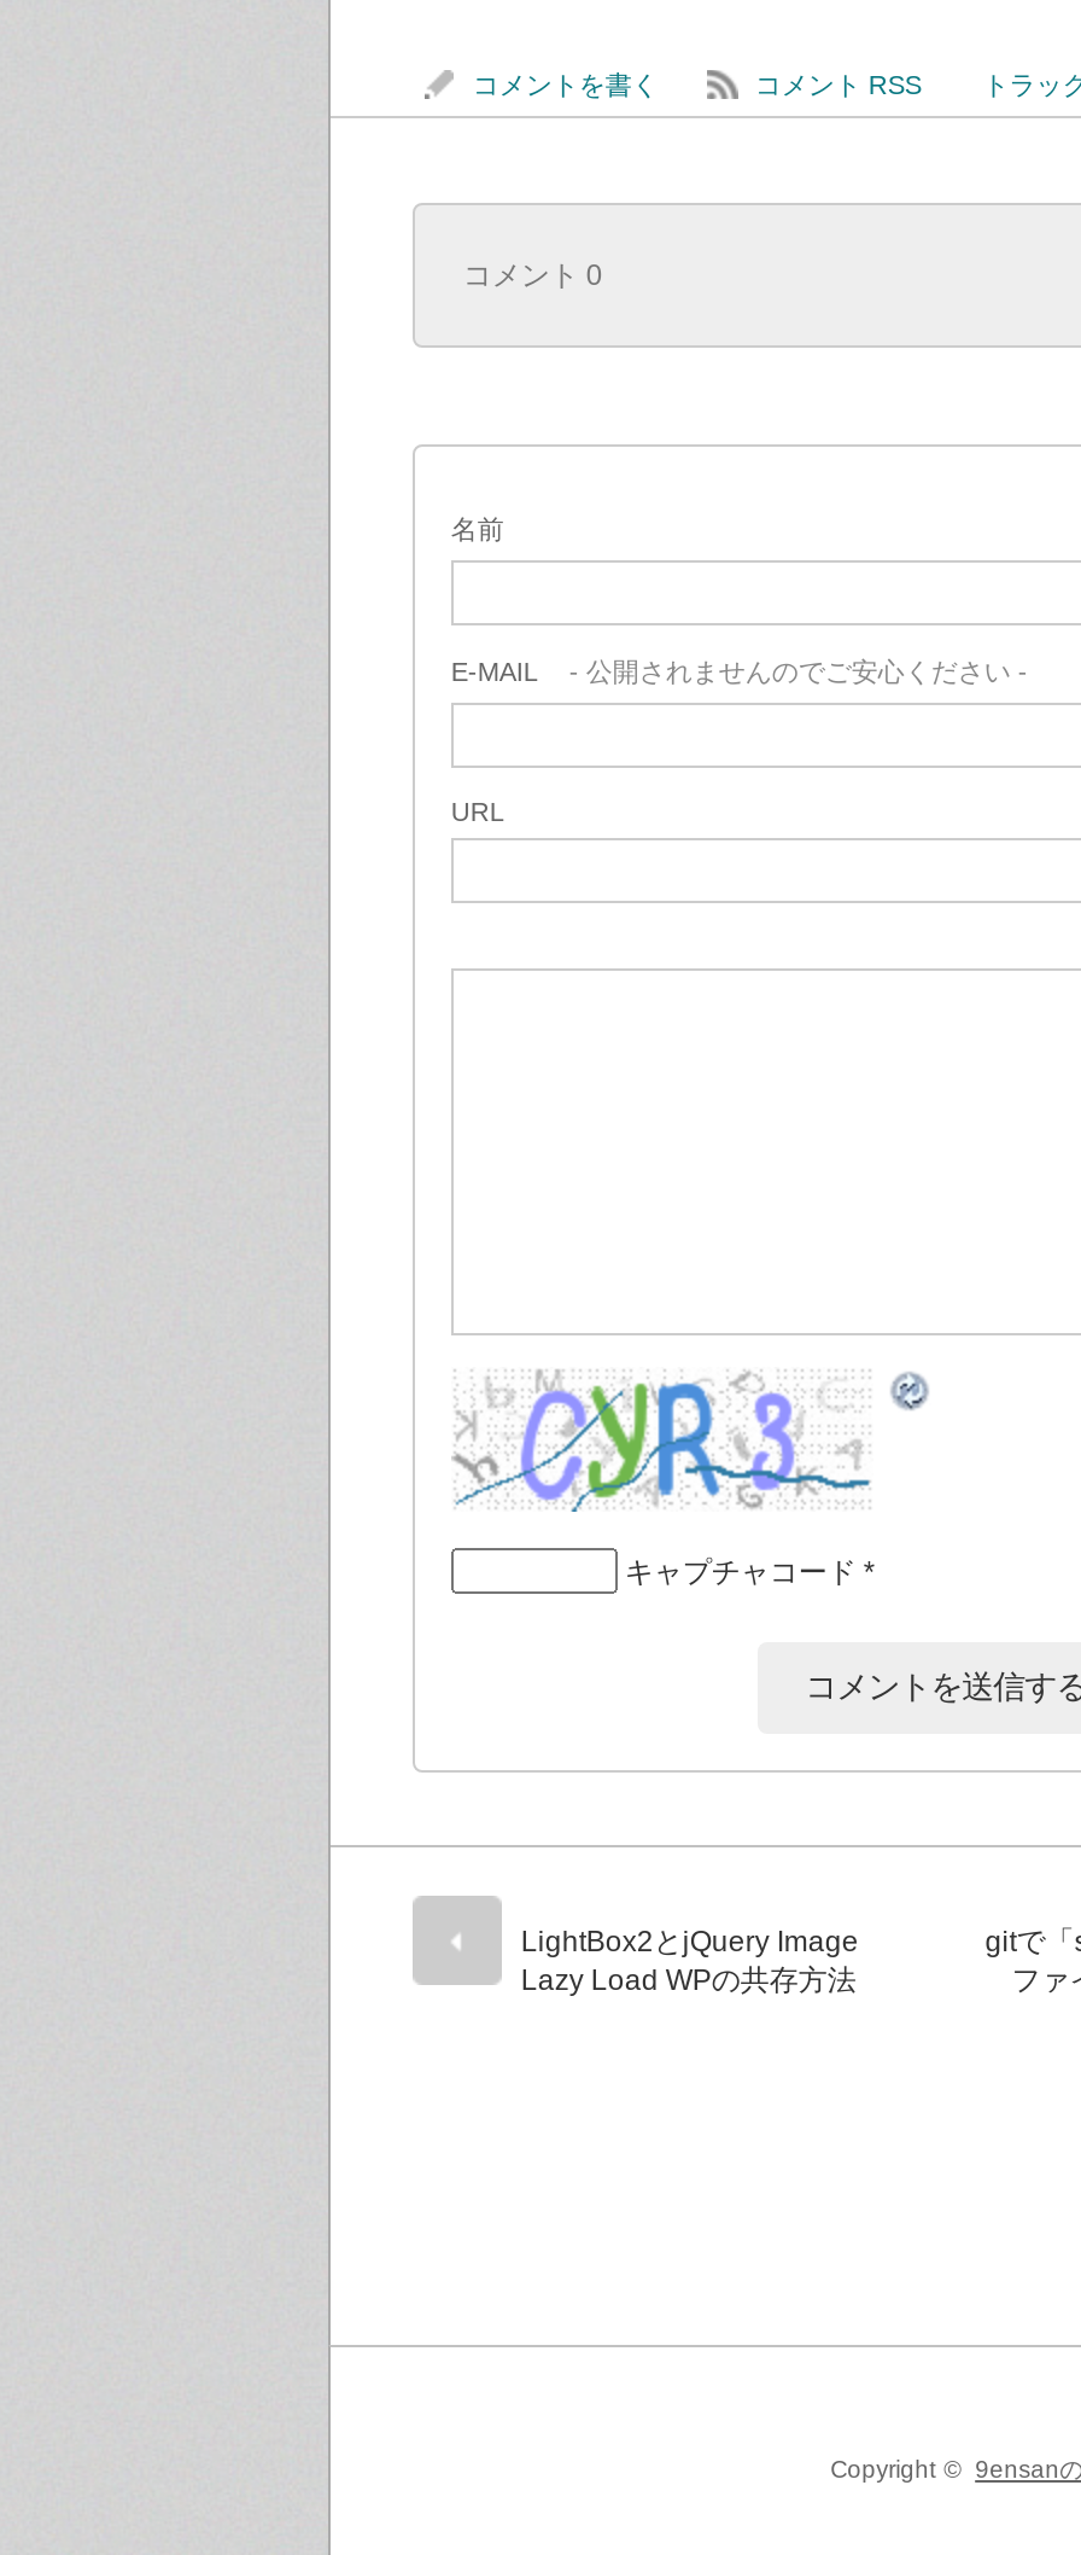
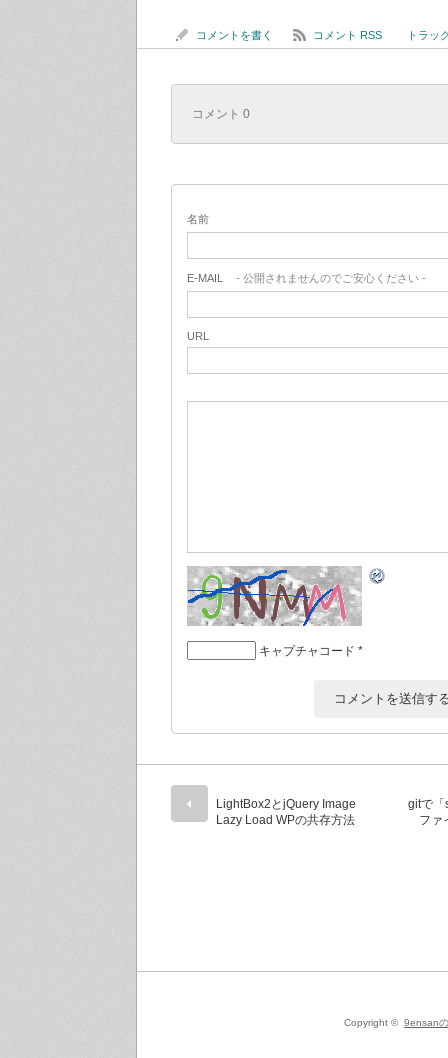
[451,1367,873,1514] [image] -> [186,565,363,627] [image]

